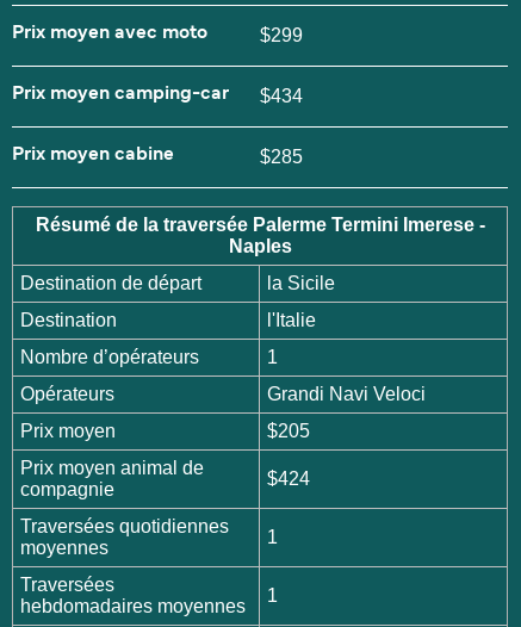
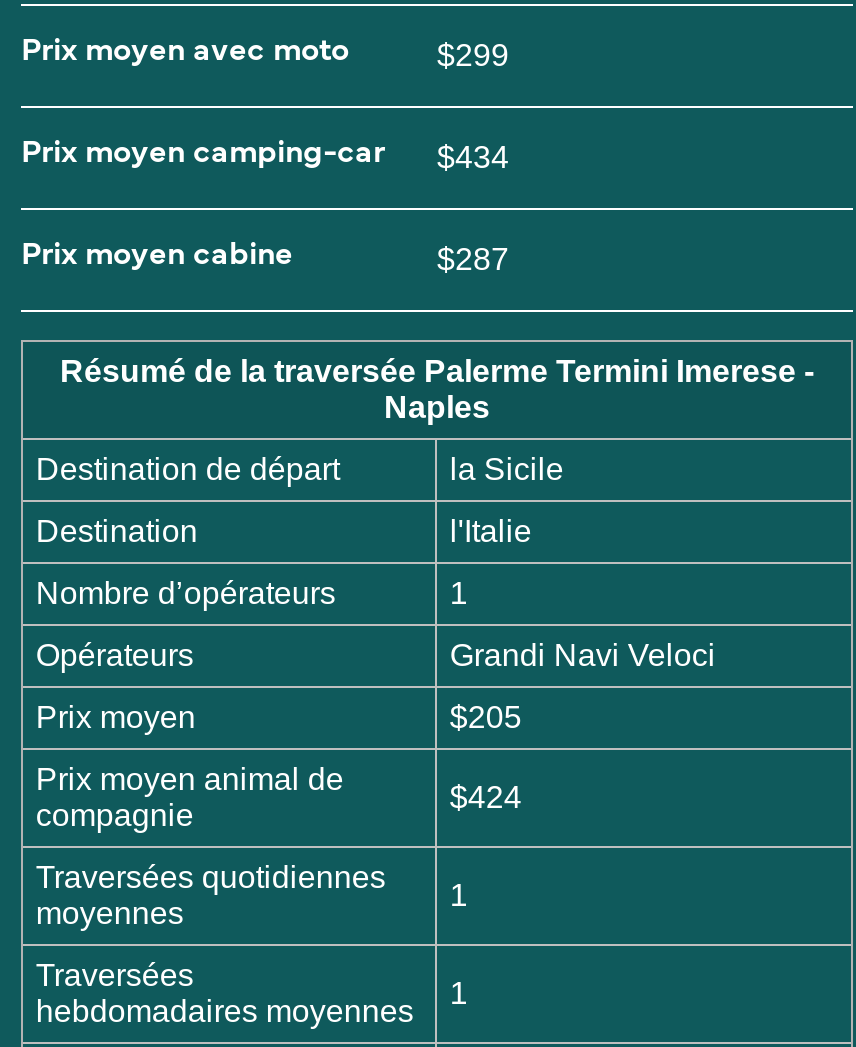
[260,147,303,167] $285 -> [437,242,509,276] $287

